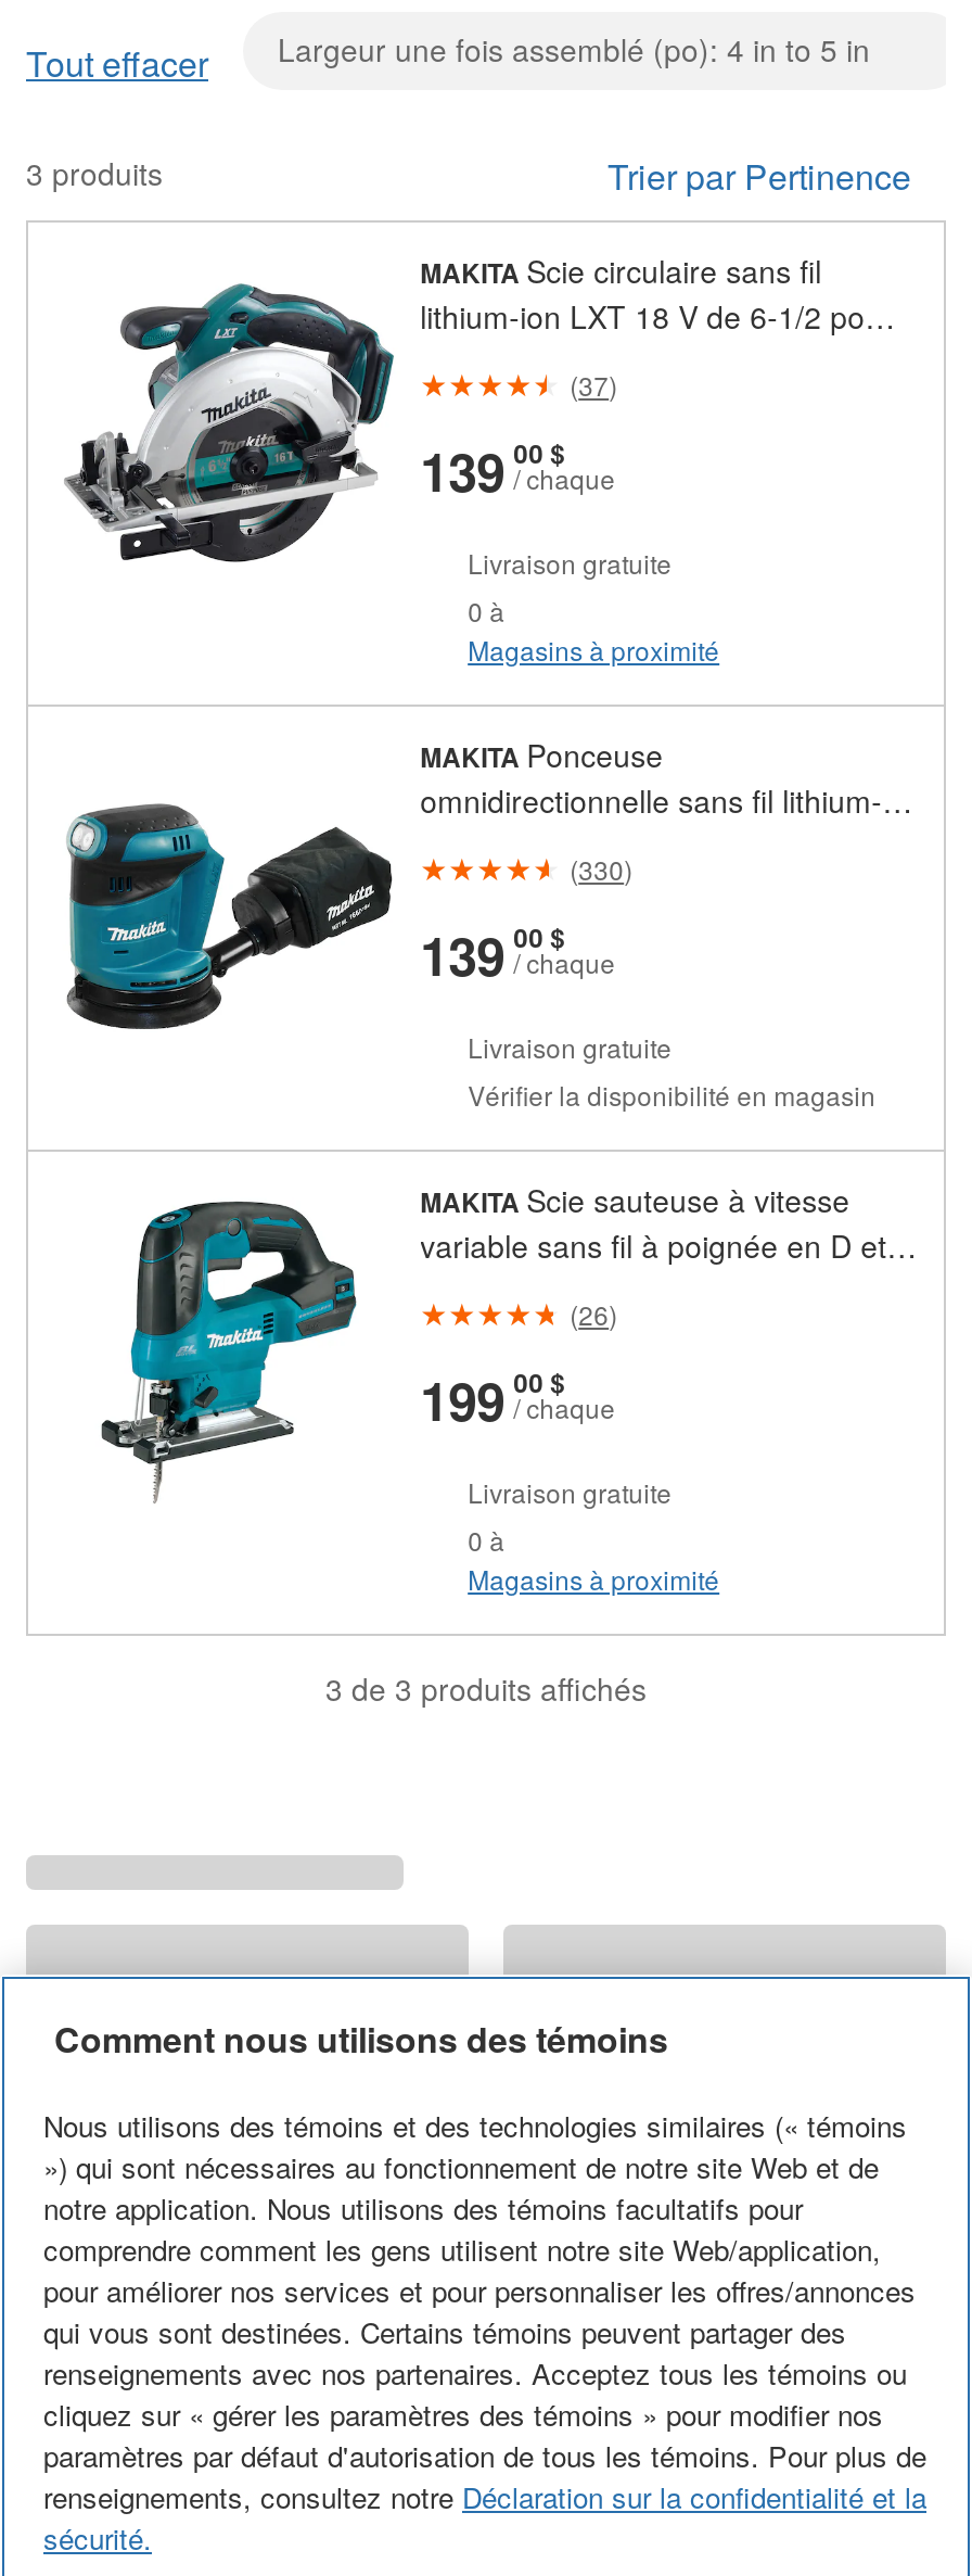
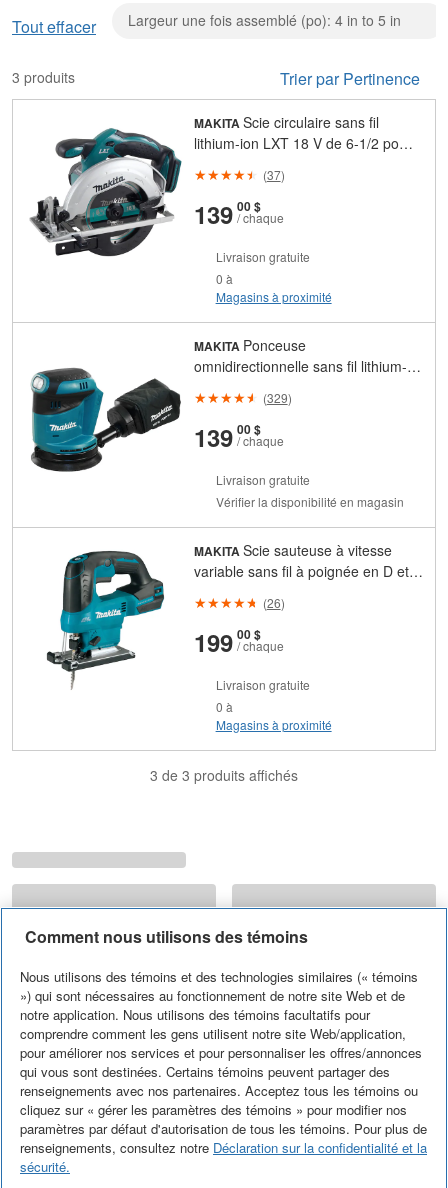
[570,850,633,887] (330) -> [263,389,292,406] (329)

